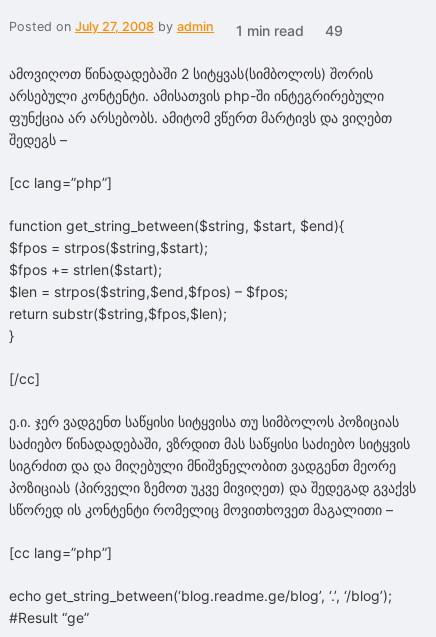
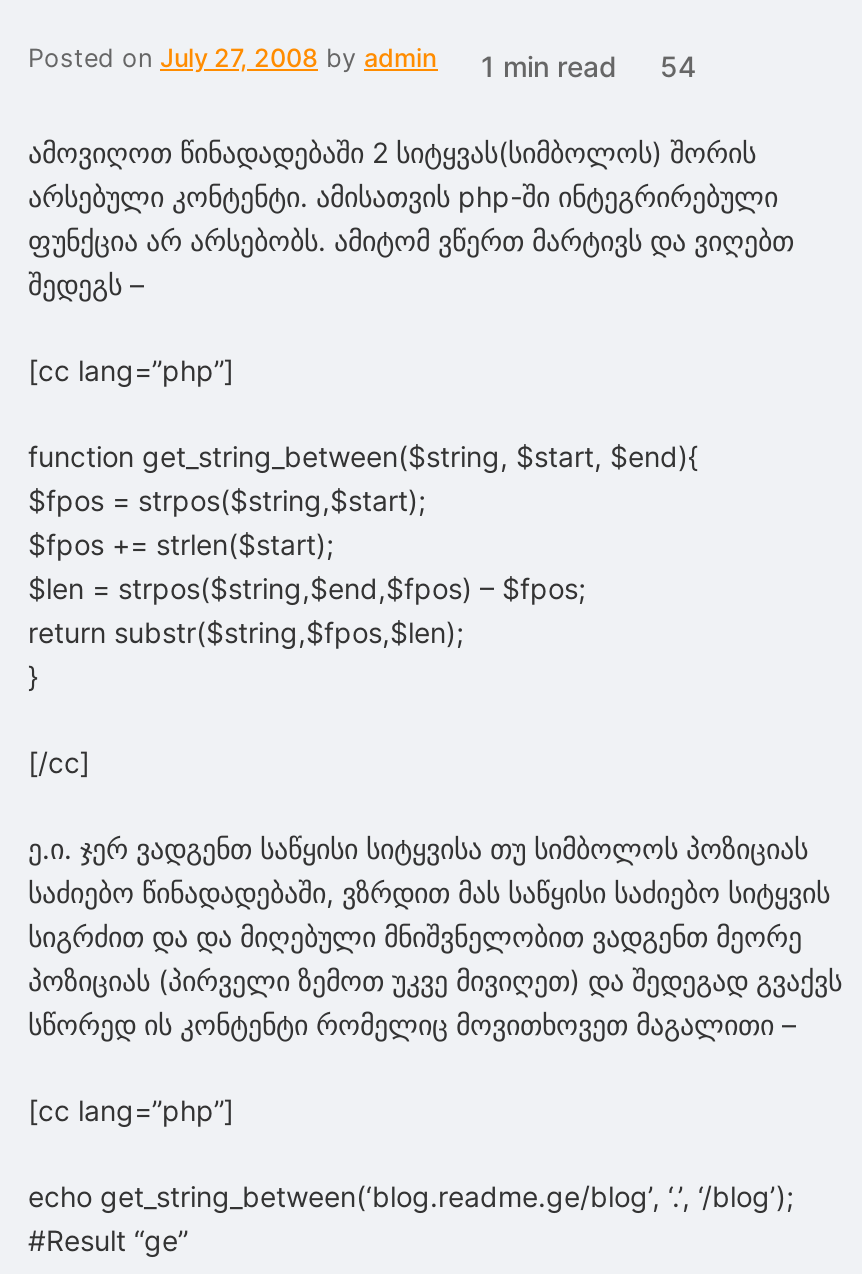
[9,19,343,39] Posted on July 27, 2008 by admin 1 min read 49 -> [28,43,696,83] Posted on July 27, 2008 by admin 1 min read 54

